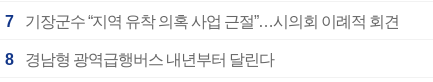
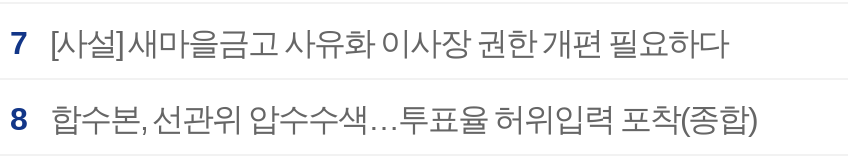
[25,13,399,30] 기장군수 “지역 유착 의혹 사업 근절”…시의회 이례적 회견 -> [50,26,728,60] [사설] 새마을금고 사유화 이사장 권한 개편 필요하다
[25,51,274,68] 경남형 광역급행버스 내년부터 달린다 -> [50,102,756,136] 합수본, 선관위 압수수색…투표율 허위입력 포착(종합)

